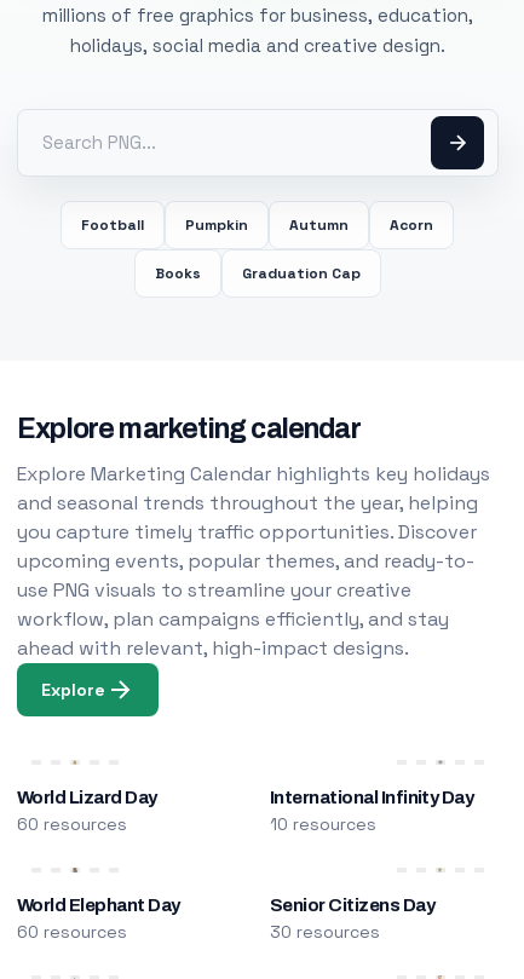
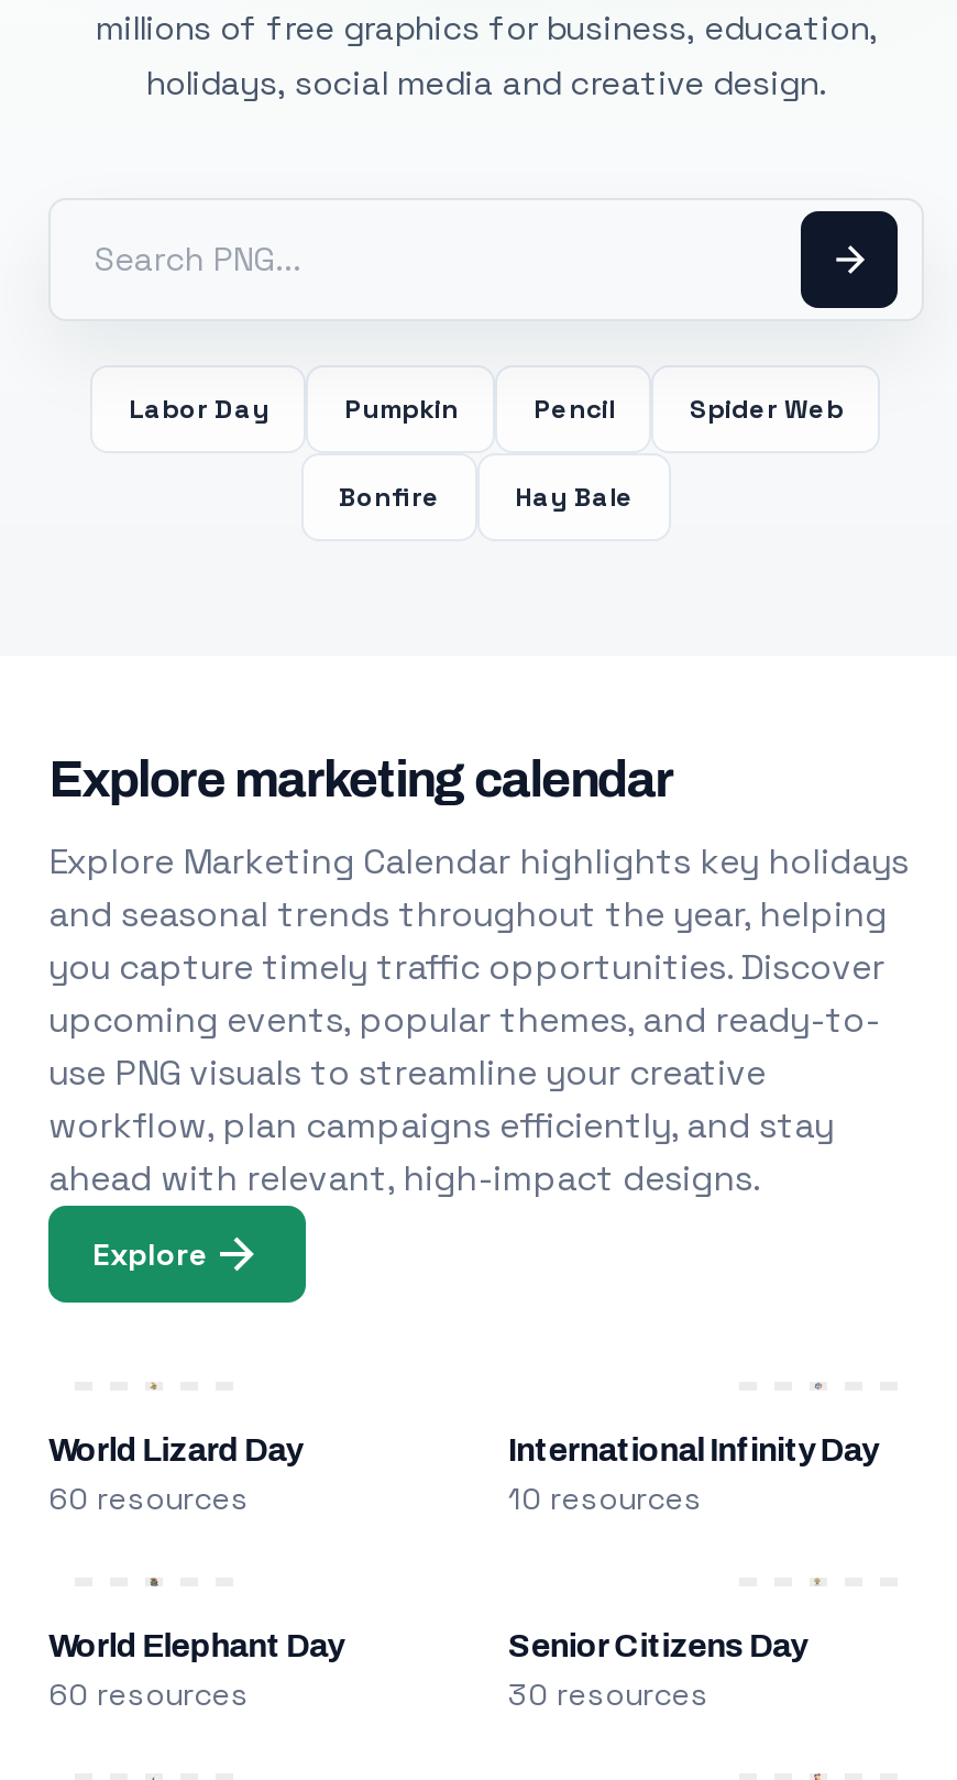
[82,215,145,235] Football -> [129,392,269,427] Labor Day
[290,215,434,235] Autumn | Acorn -> [533,392,844,427] Pencil | Spider Web
[155,264,361,283] Books | Graduation Cap -> [339,480,634,515] Bonfire | Hay Bale

